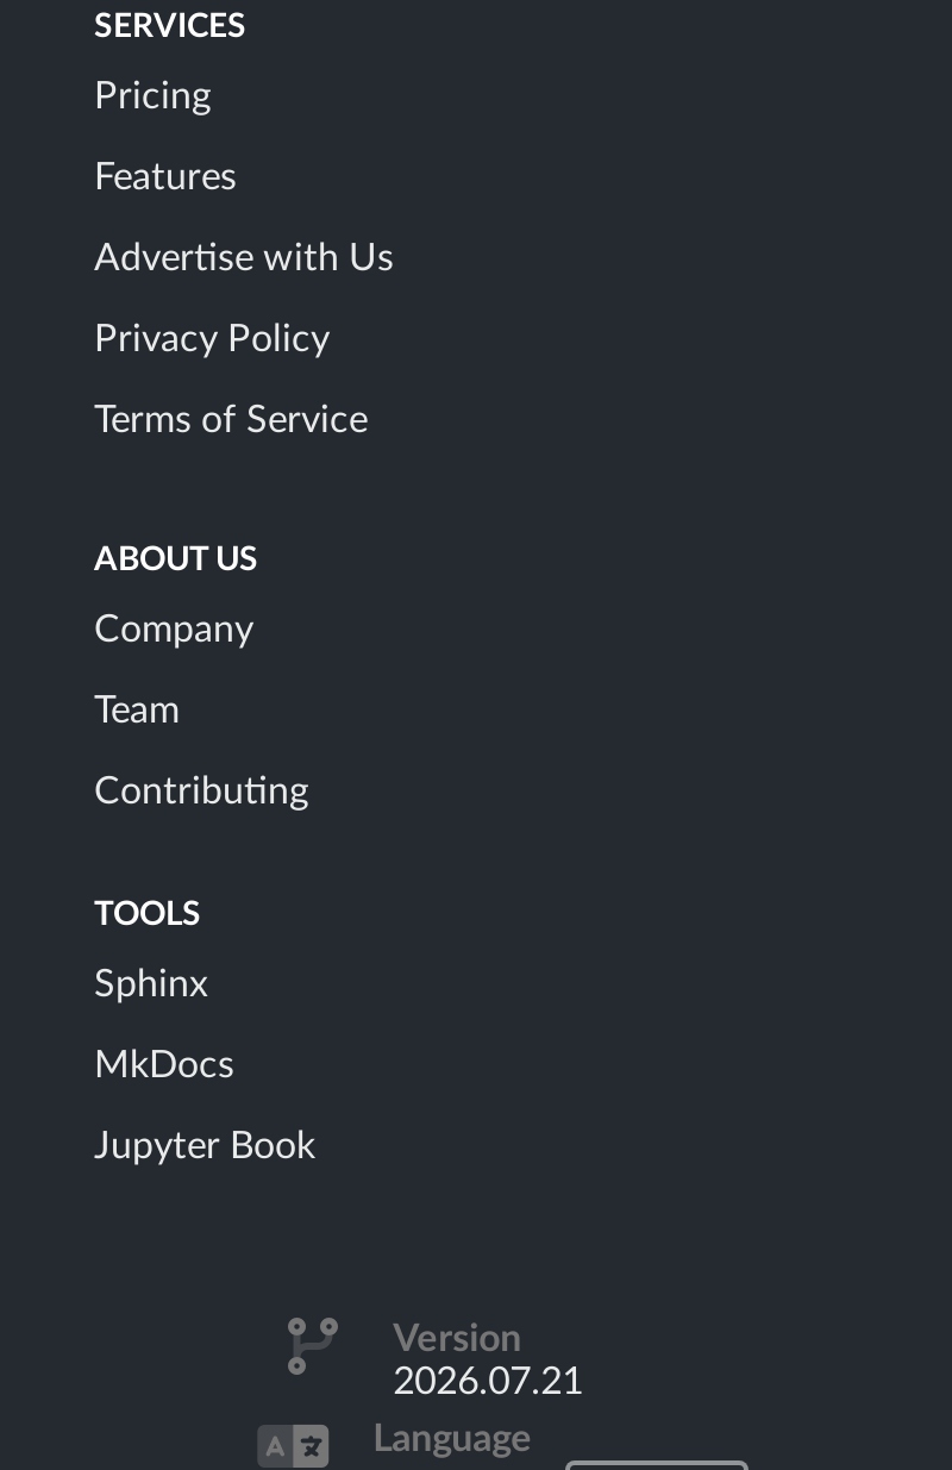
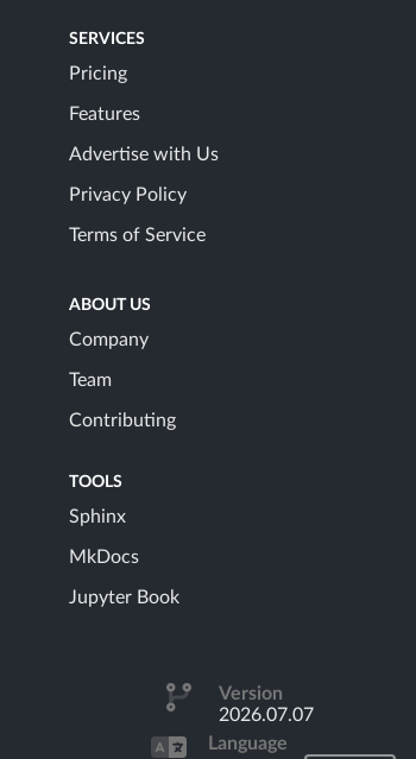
[393,1363,583,1401] 2026.07.21 -> [218,706,313,725] 2026.07.07

